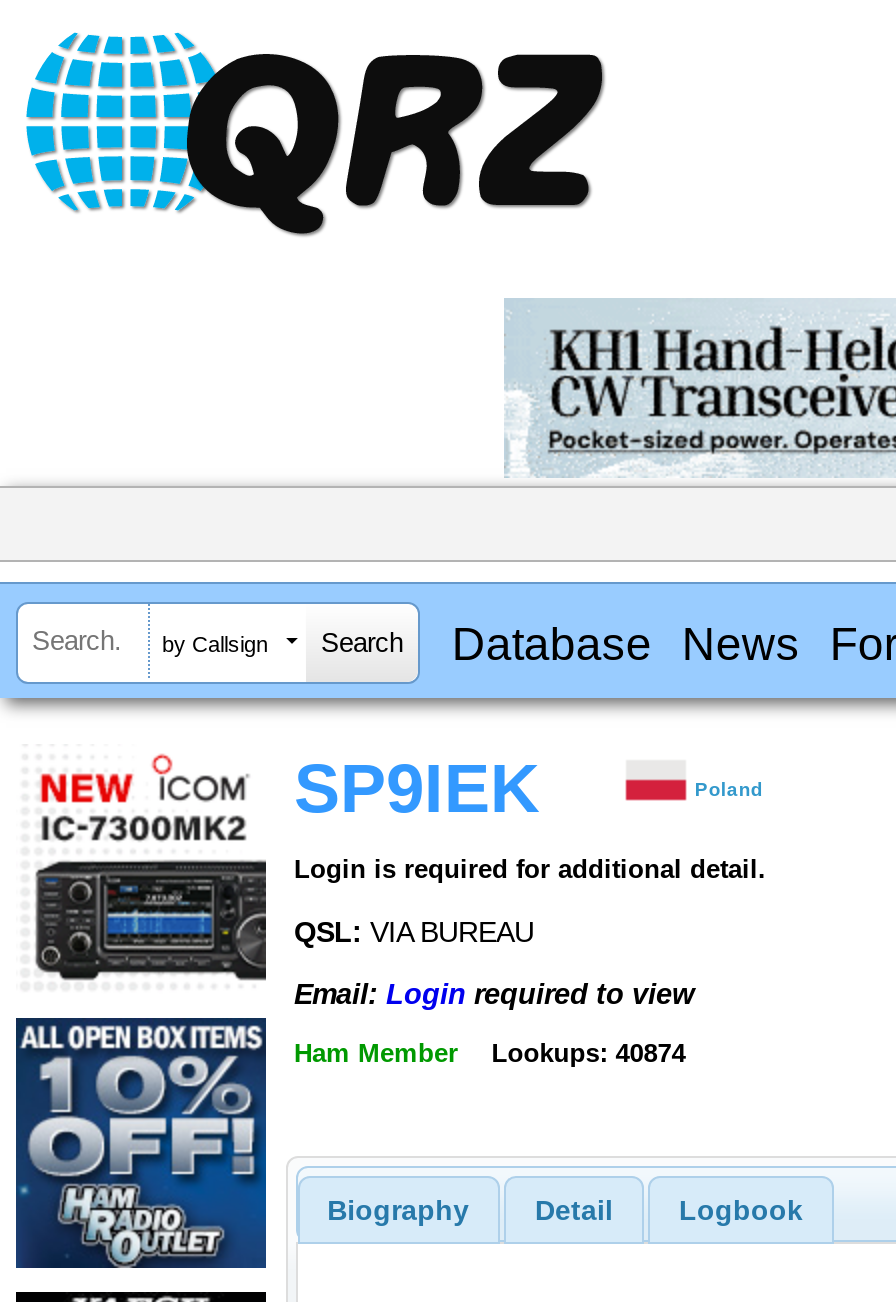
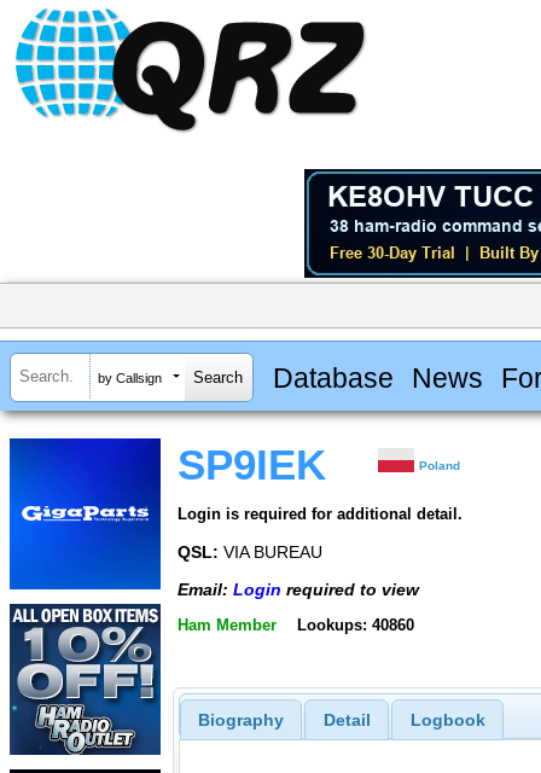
[504,298,890,478] [image] -> [303,168,537,279] [image]
[16,744,686,1068] [image] | Ham Member Lookups: 40874 -> [8,437,414,634] [image] | Ham Member Lookups: 40860

